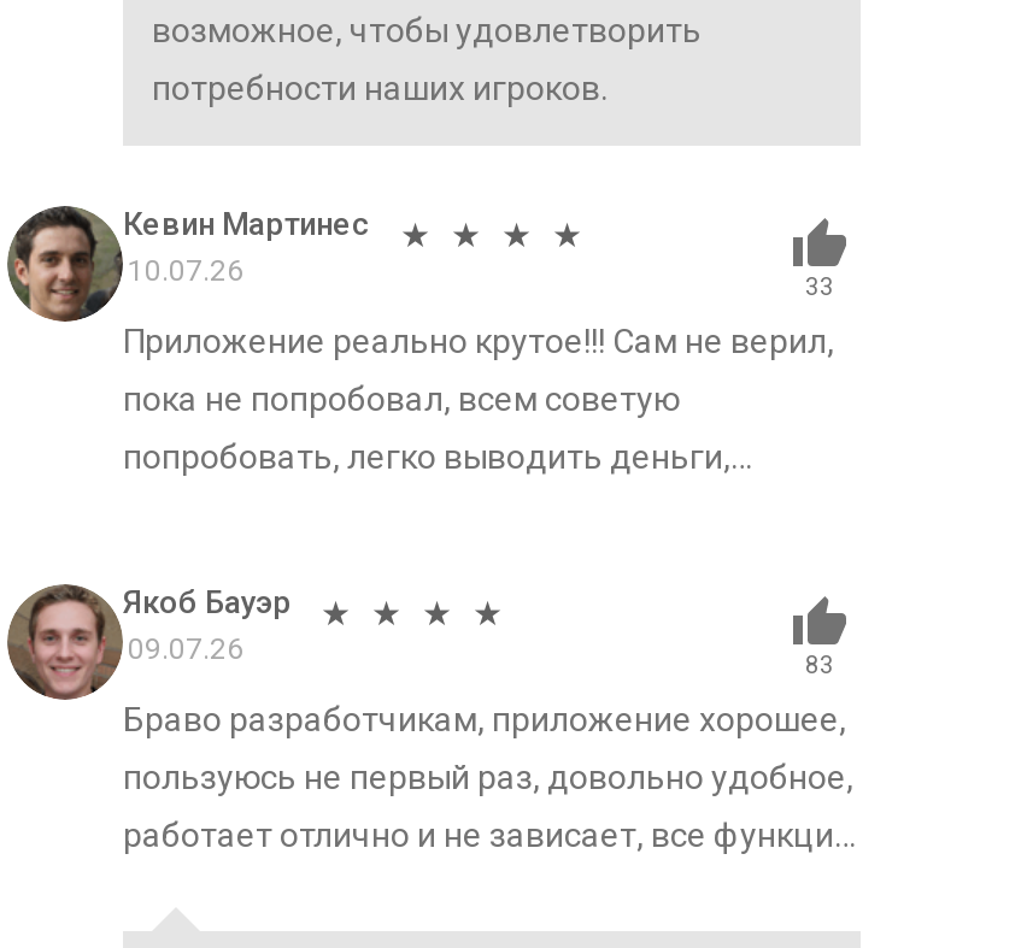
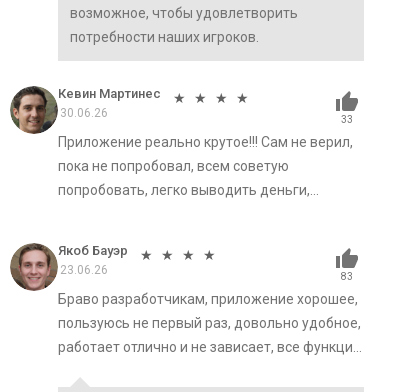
[128,254,243,288] 10.07.26 -> [60,106,108,120] 30.06.26
[128,632,243,666] 09.07.26 -> [60,263,108,277] 23.06.26

